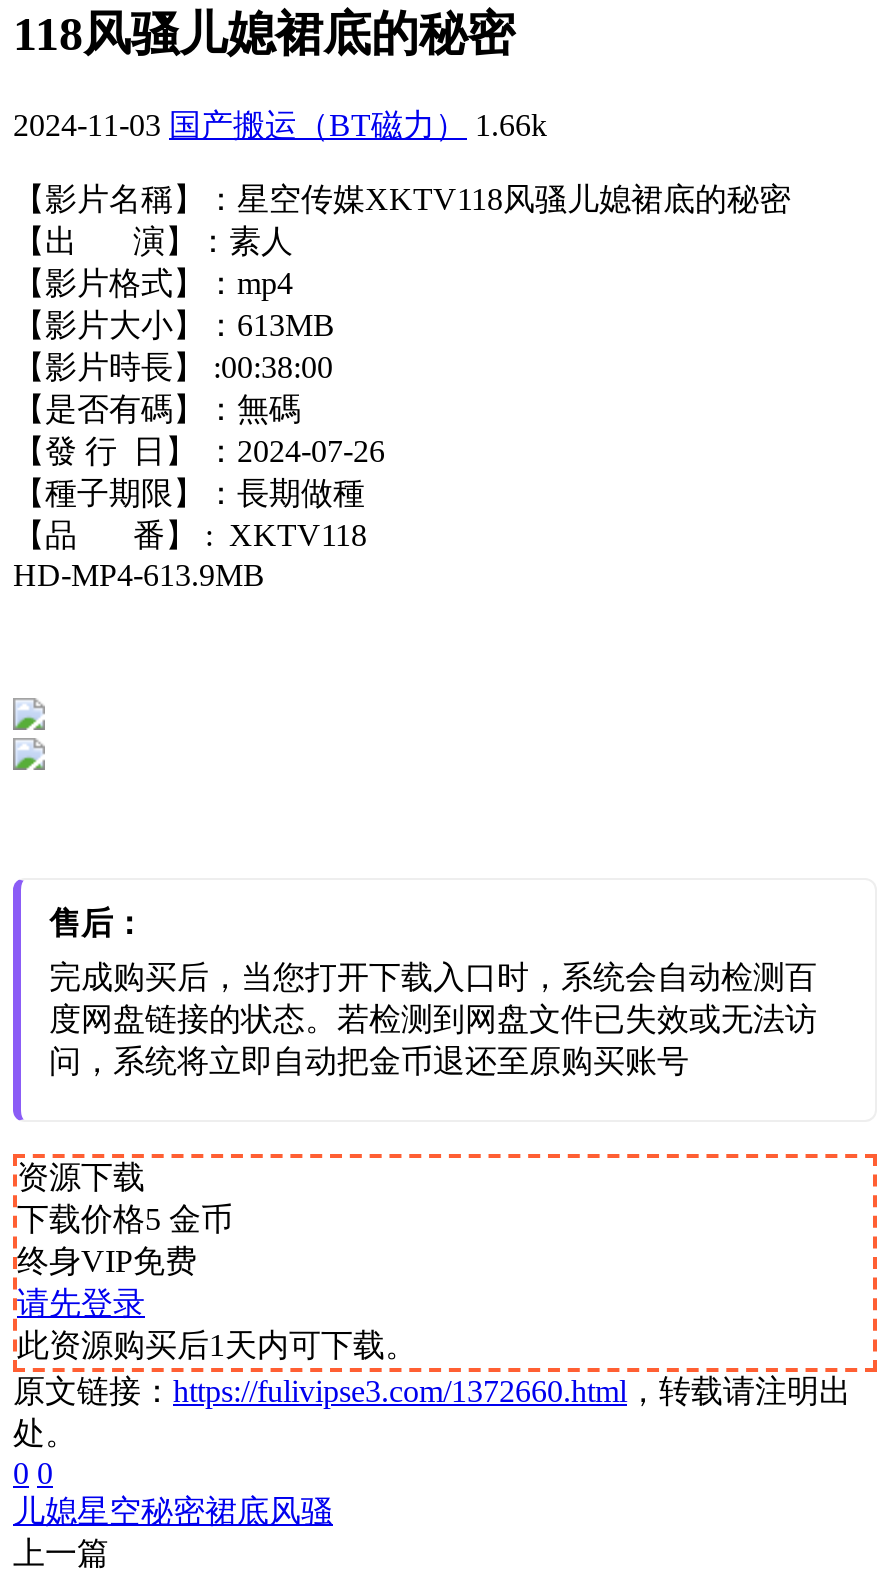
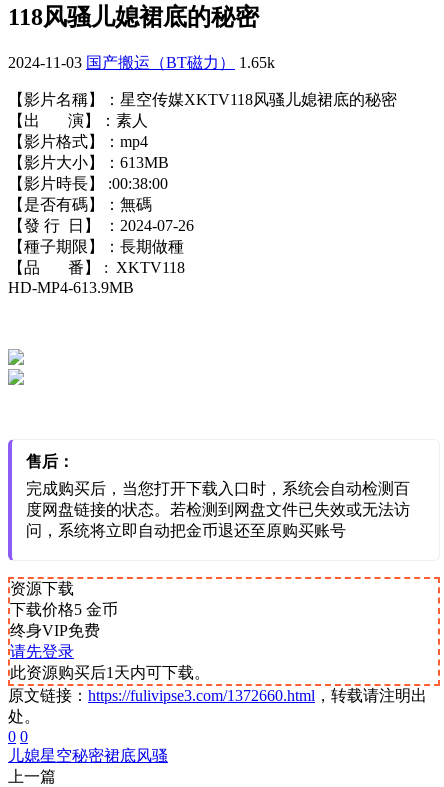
[13,108,547,142] 2024-11-03 国产搬运（BT磁力） 1.66k -> [8,54,275,71] 2024-11-03 国产搬运（BT磁力） 1.65k

